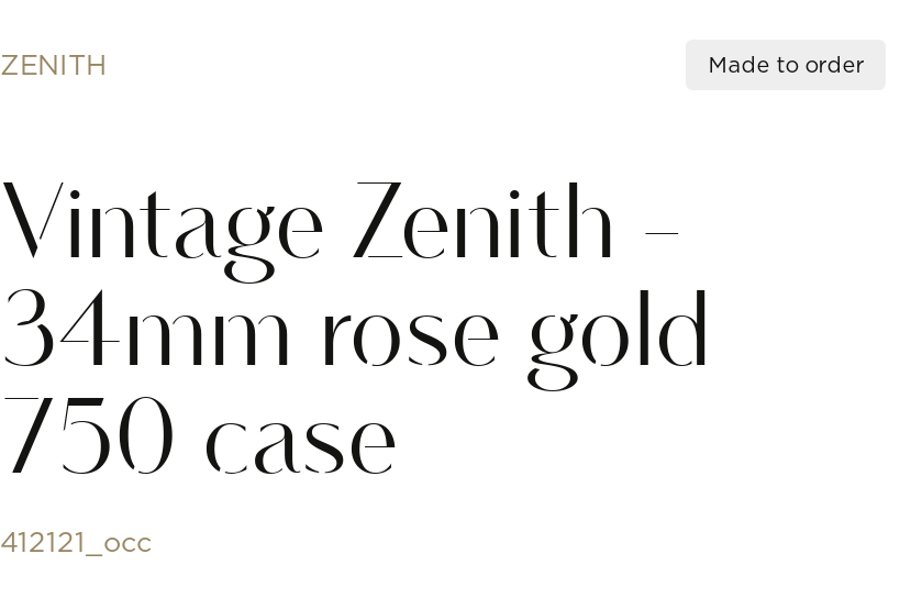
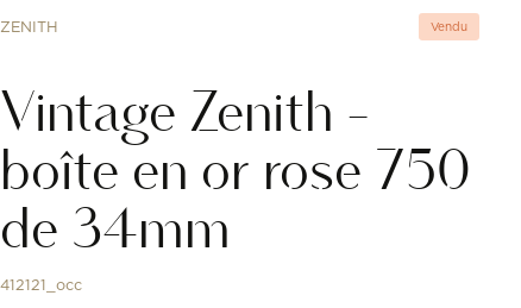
[708,52,864,76] Made to order -> [431,20,468,33] Vendu
[0,262,712,502] 34mm rose gold | 750 case -> [0,133,471,263] boîte en or rose 750 | de 34mm

